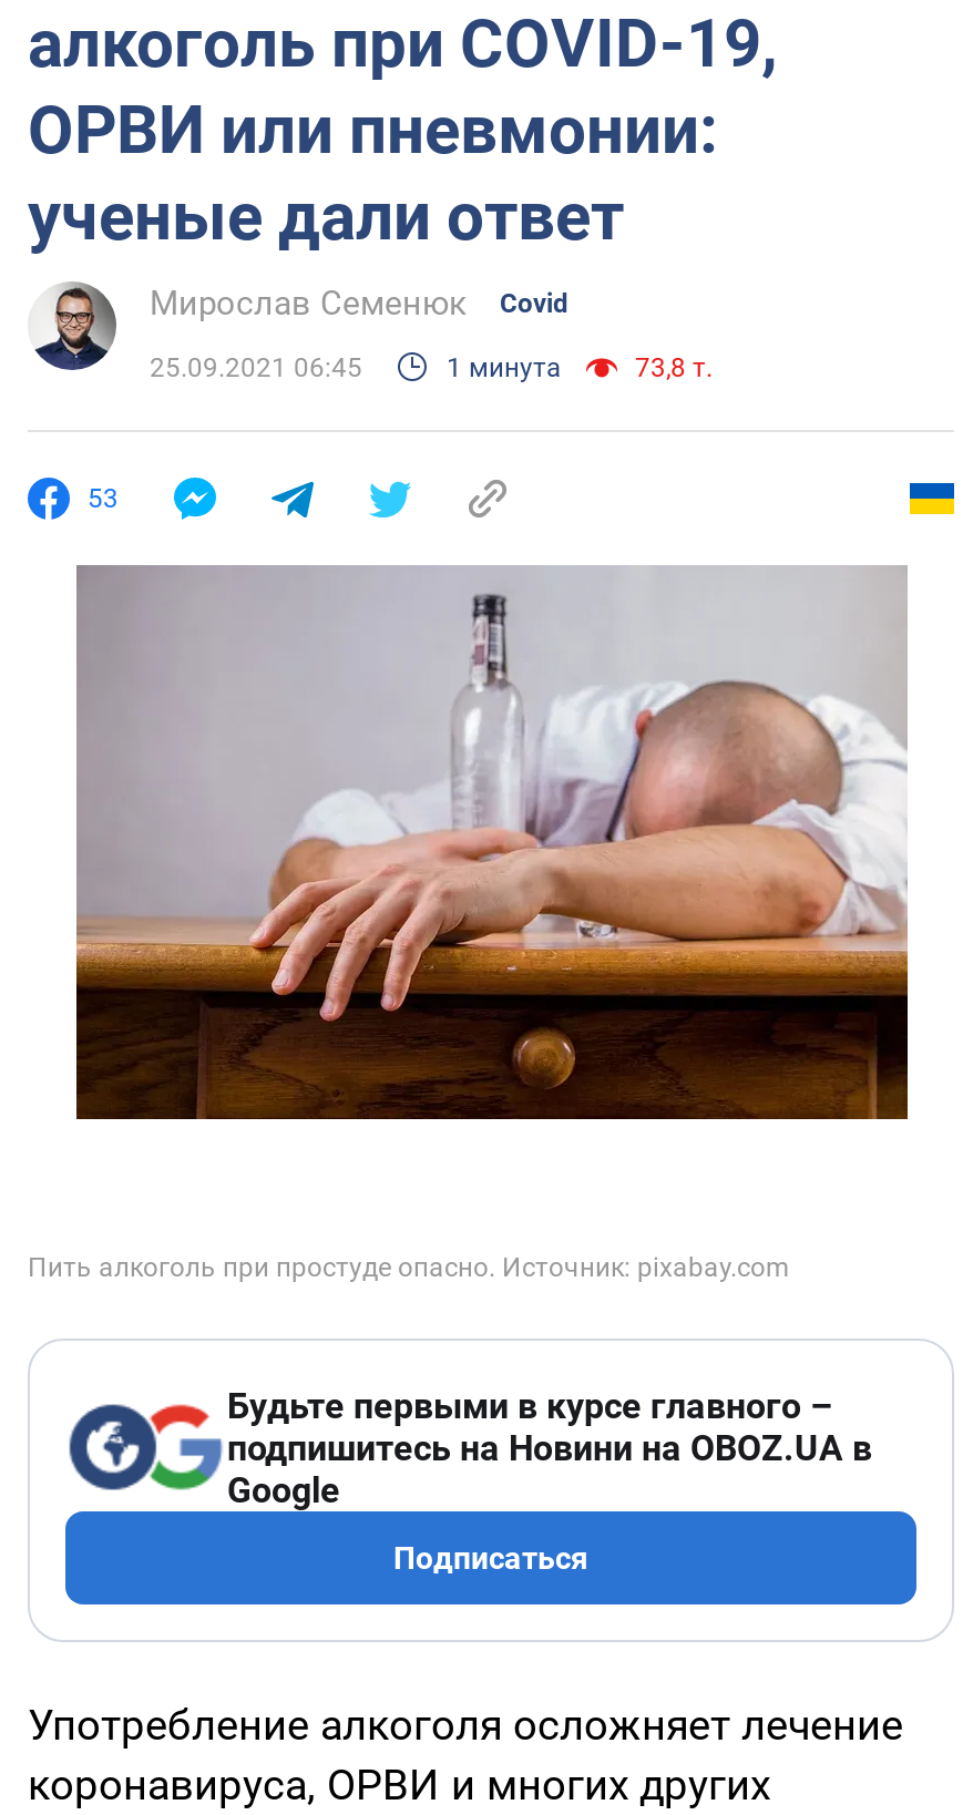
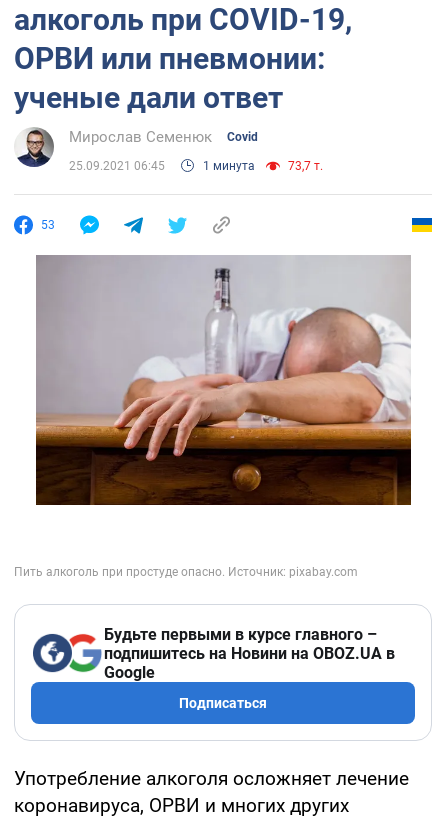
[635,352,713,383] 73,8 т. -> [288,159,323,173] 73,7 т.

